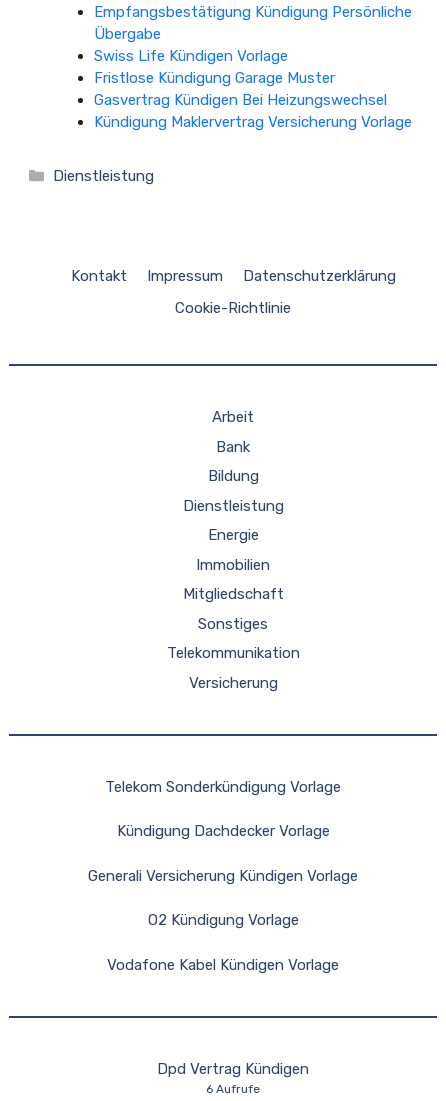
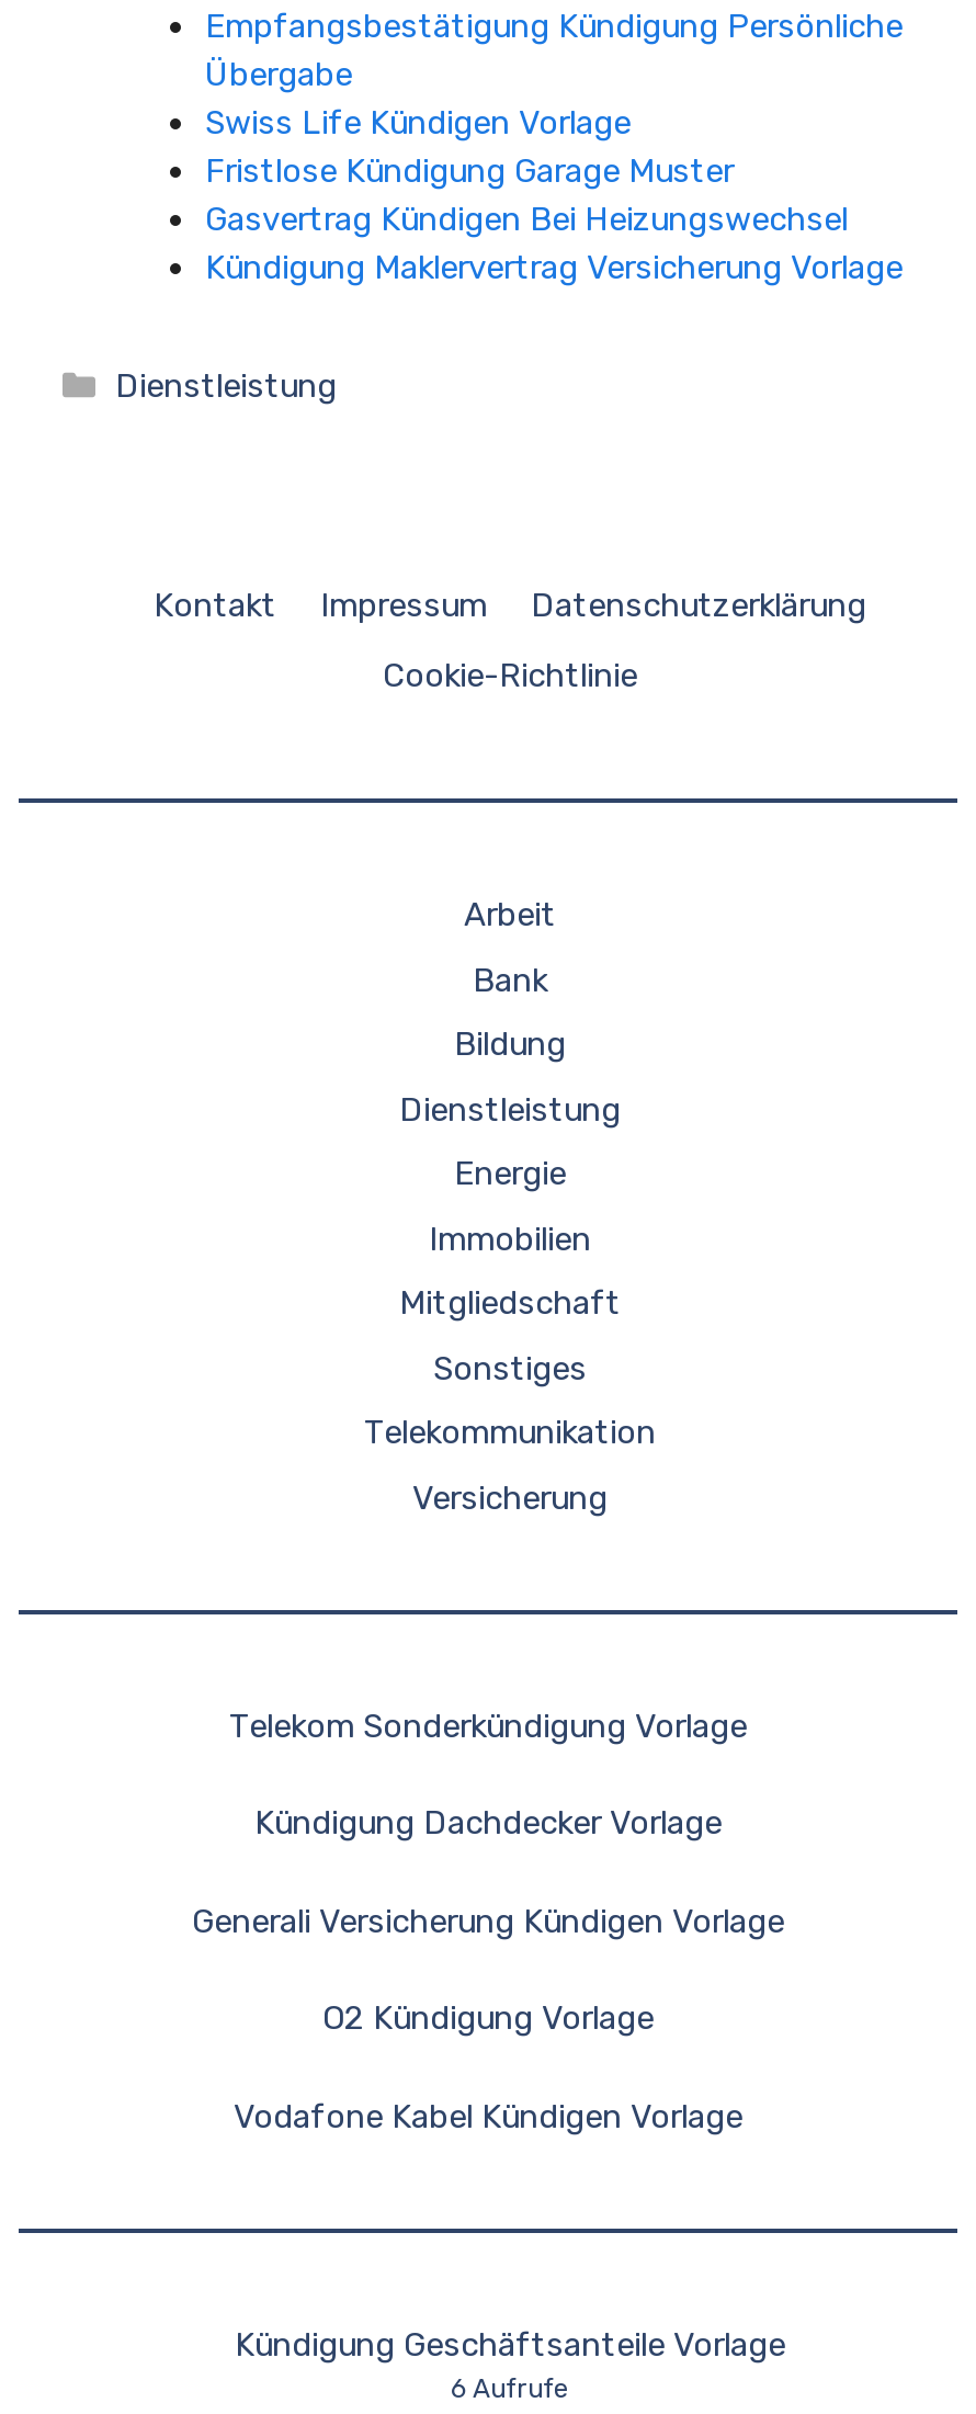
[157,1059,309,1077] Dpd Vertrag Kündigen -> [235,2324,785,2364] Kündigung Geschäftsanteile Vorlage

